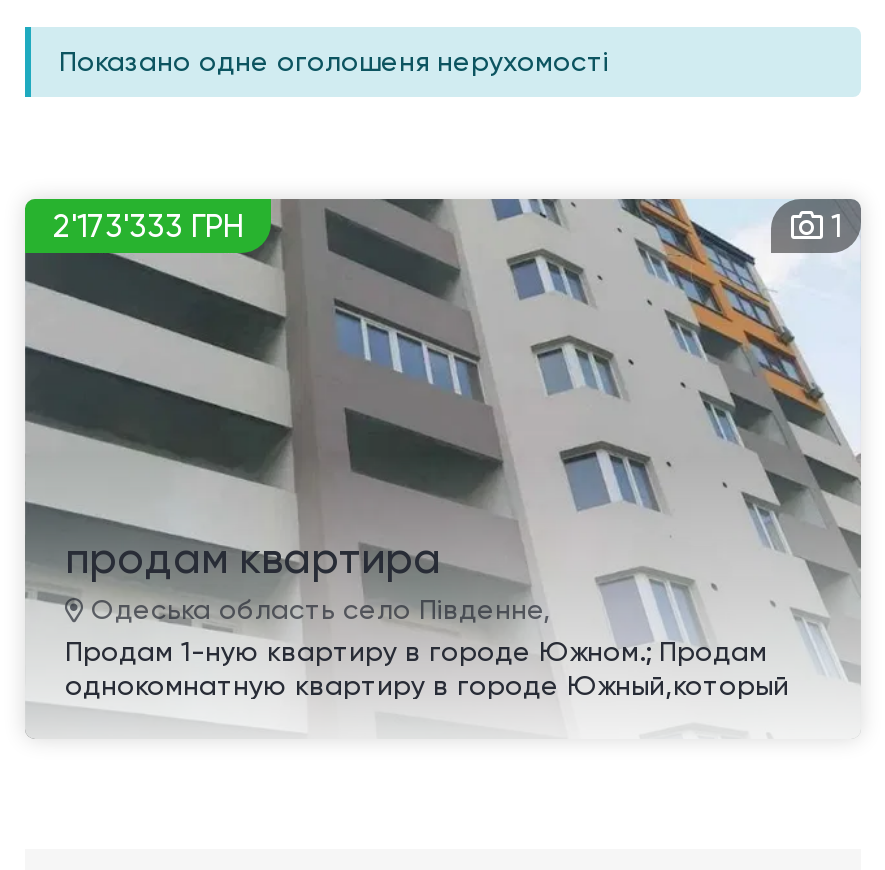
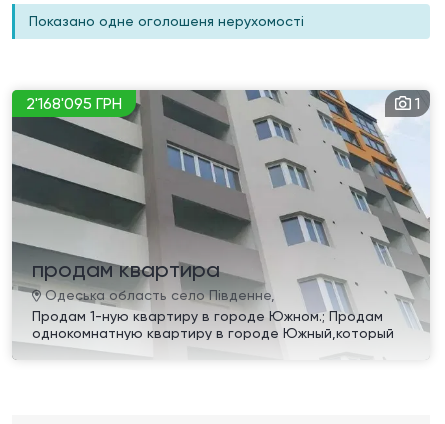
[53,207,243,245] 2'173'333 ГРН -> [26,94,122,113] 2'168'095 ГРН

